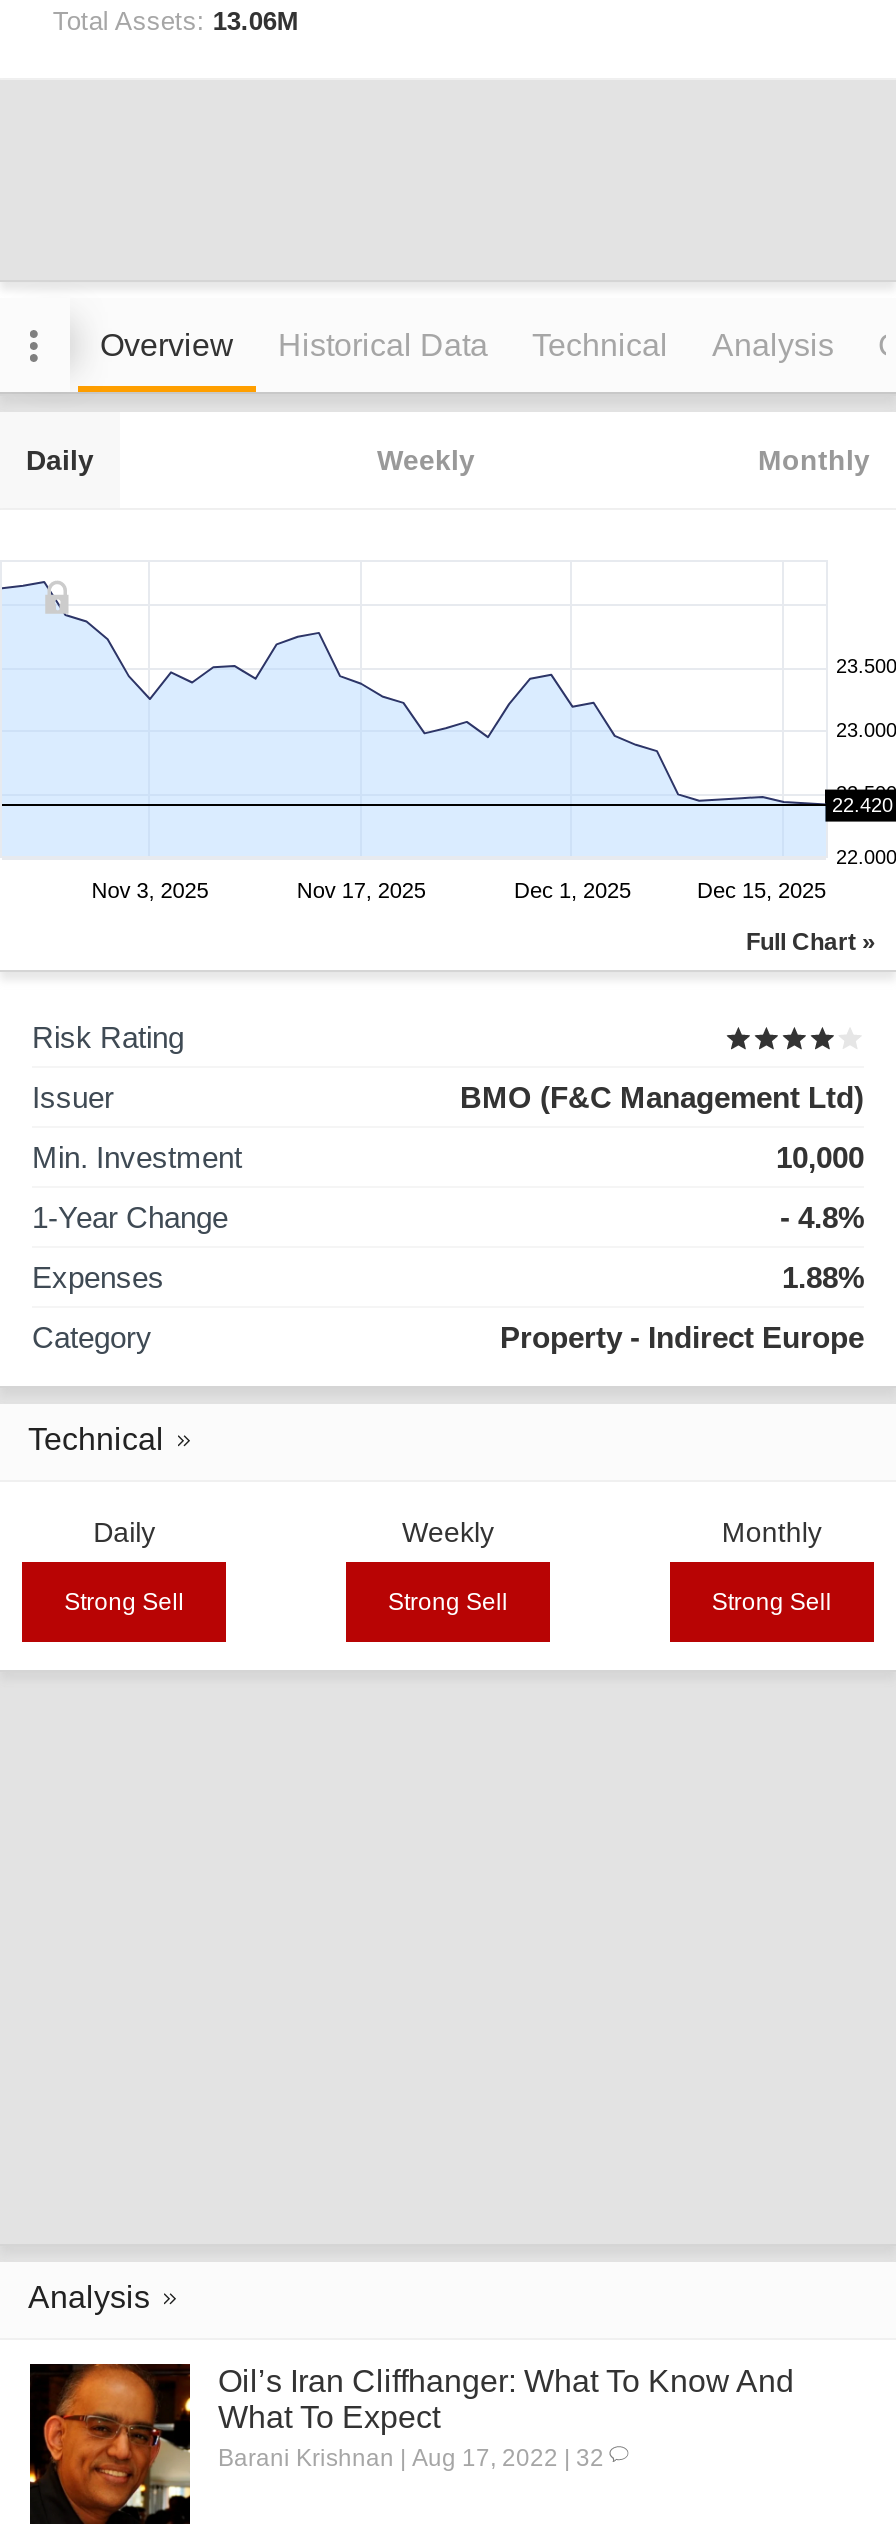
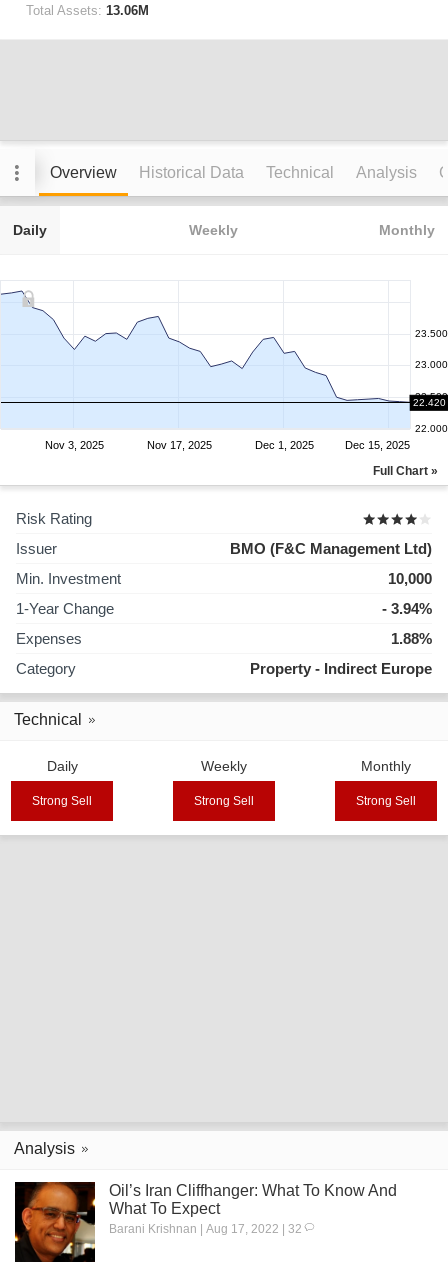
[780,1200,864,1234] - 4.8% -> [382,600,432,617] - 3.94%

